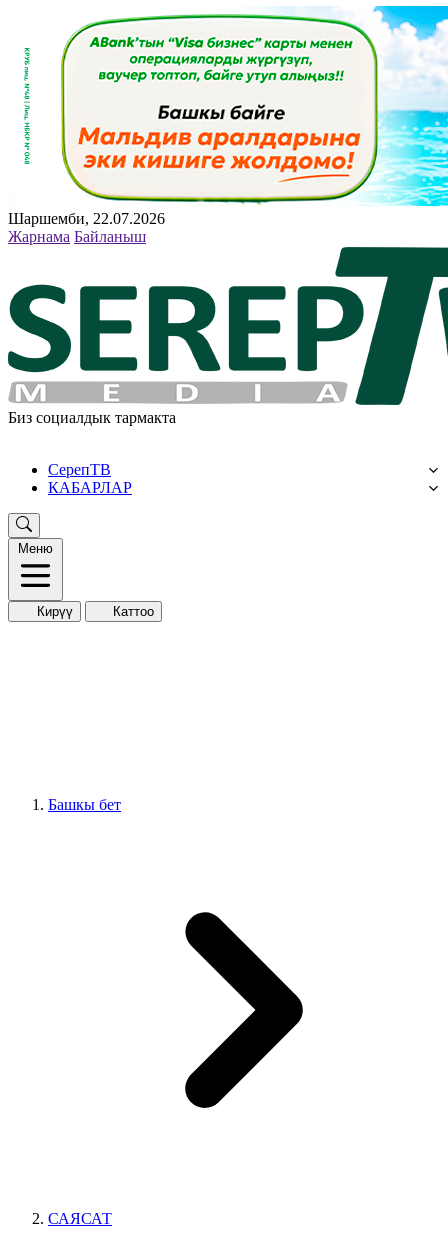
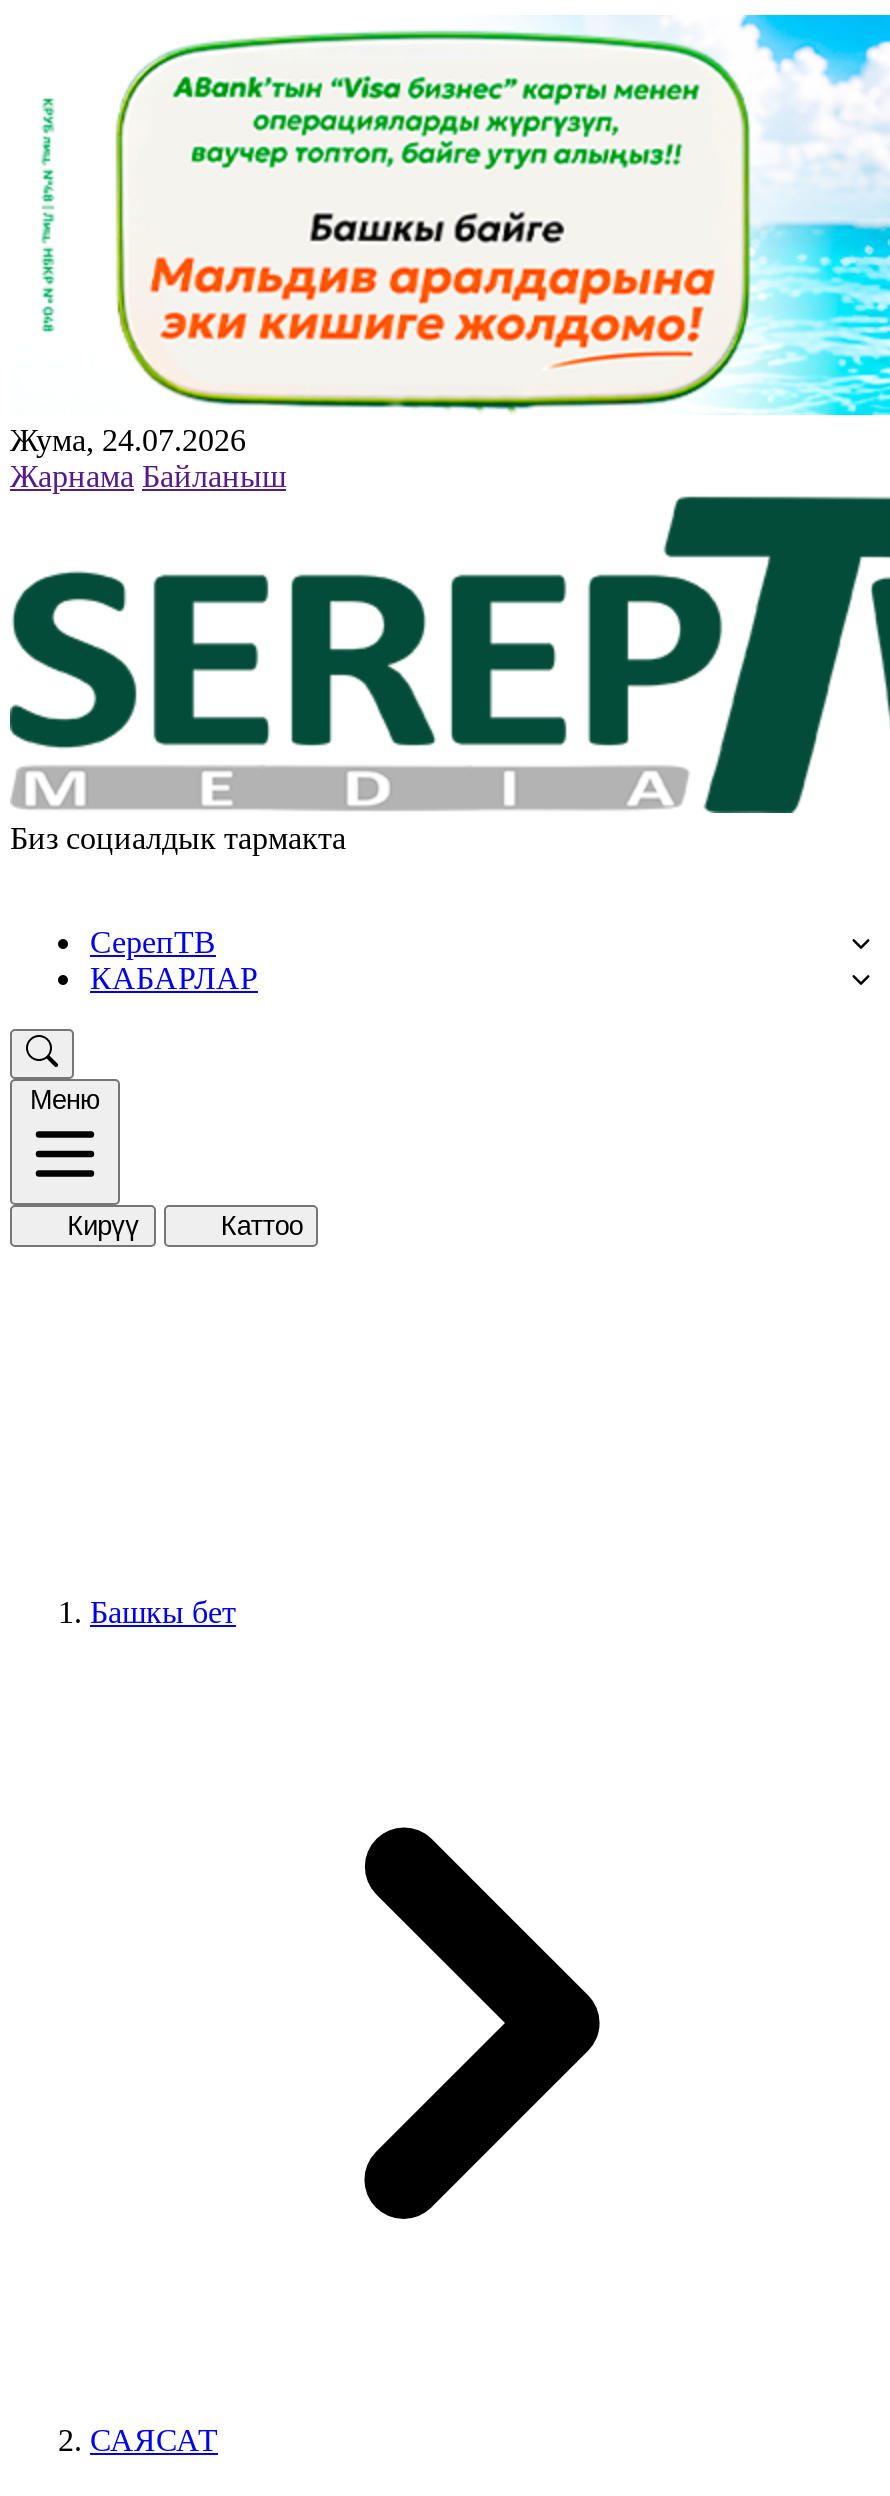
[8,210,165,227] Шаршемби, 22.07.2026 -> [10,423,246,457] Жума, 24.07.2026

